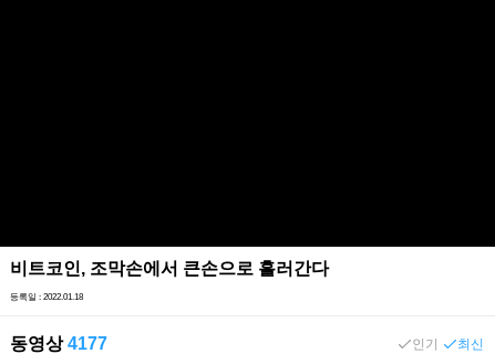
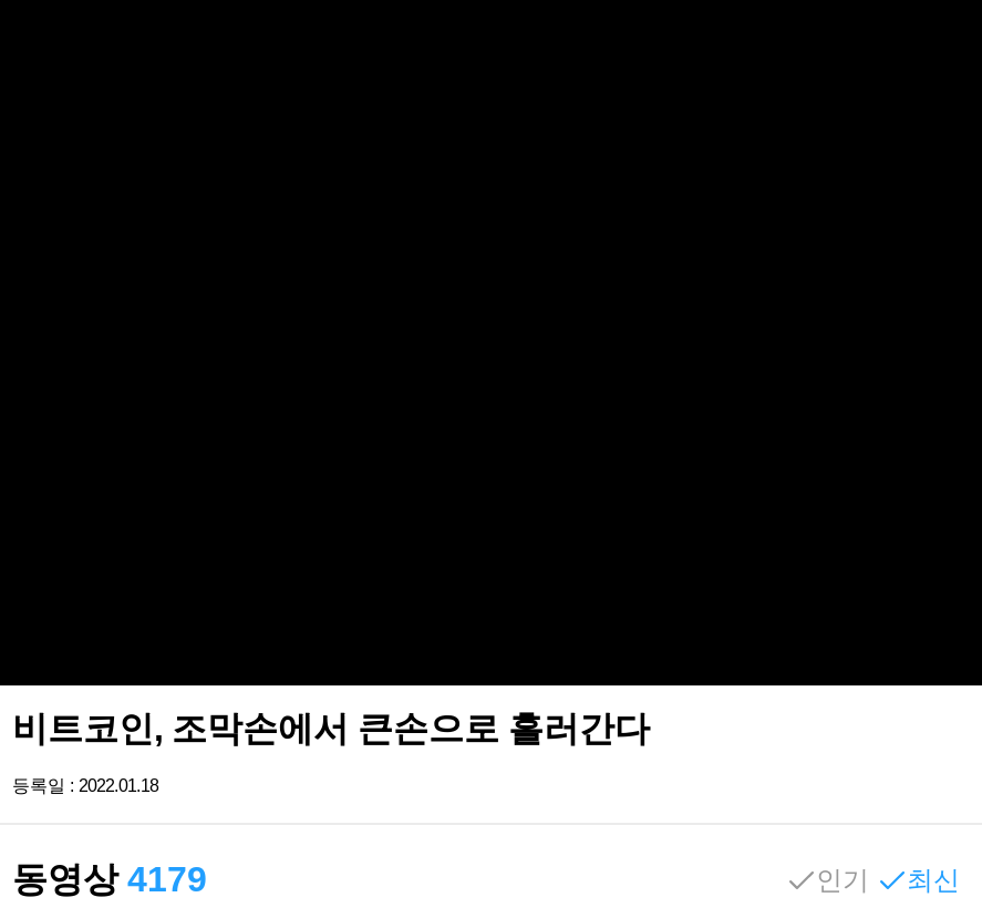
[10,334,107,353] 동영상 4177 -> [12,860,207,898] 동영상 4179

